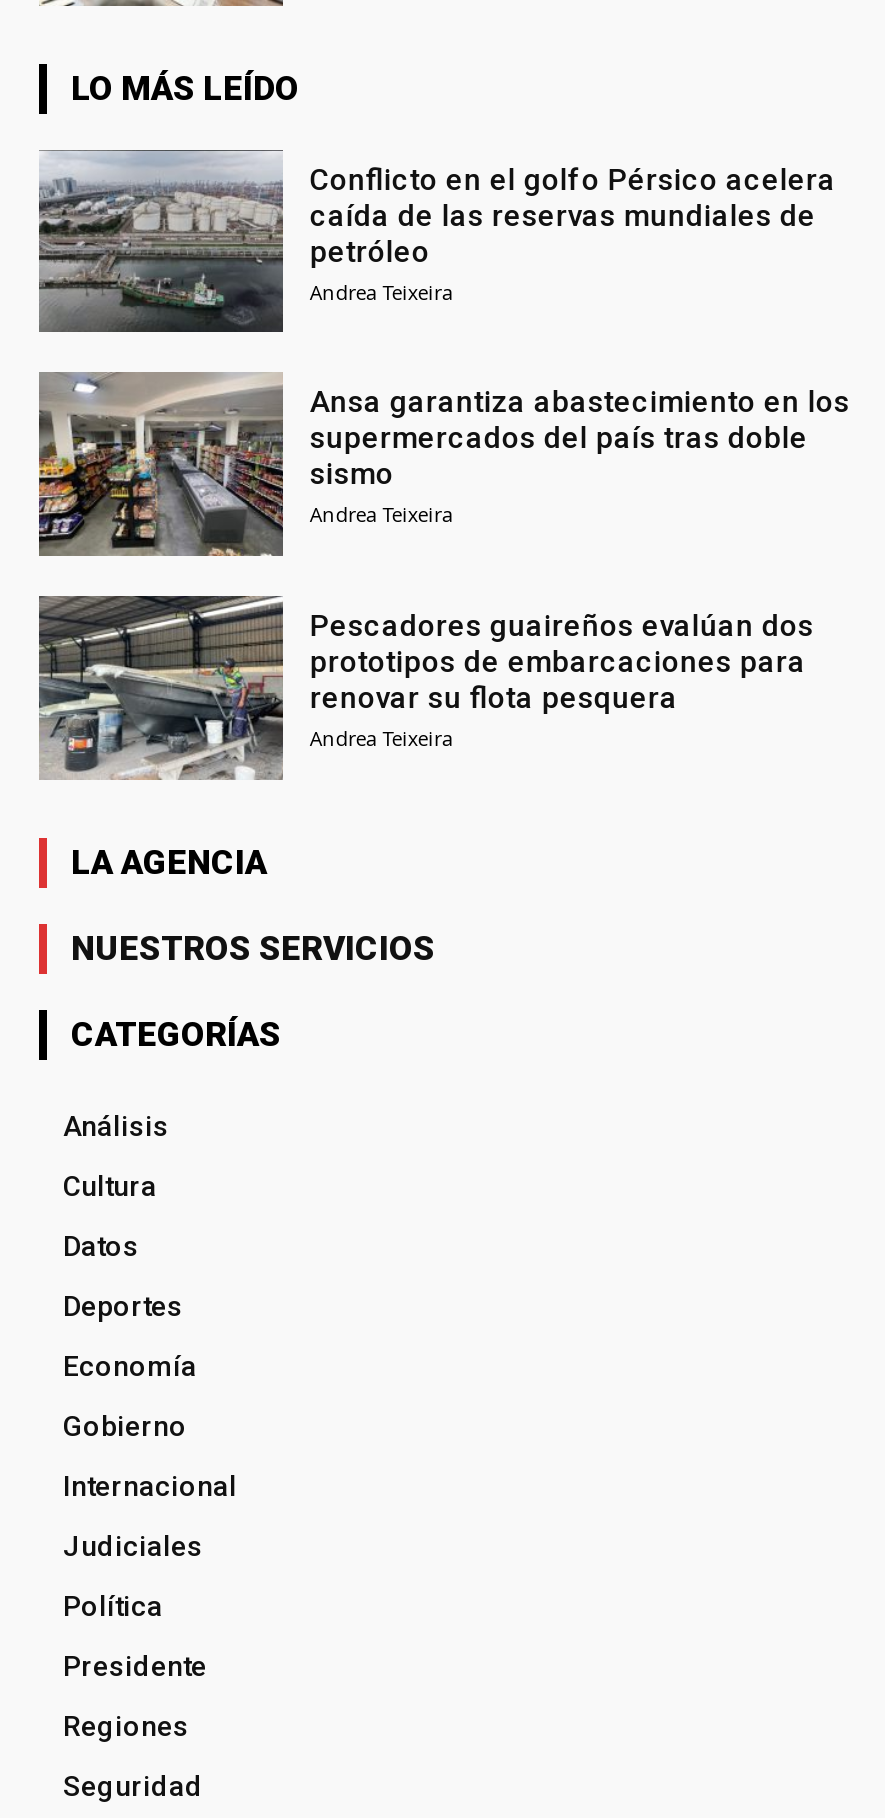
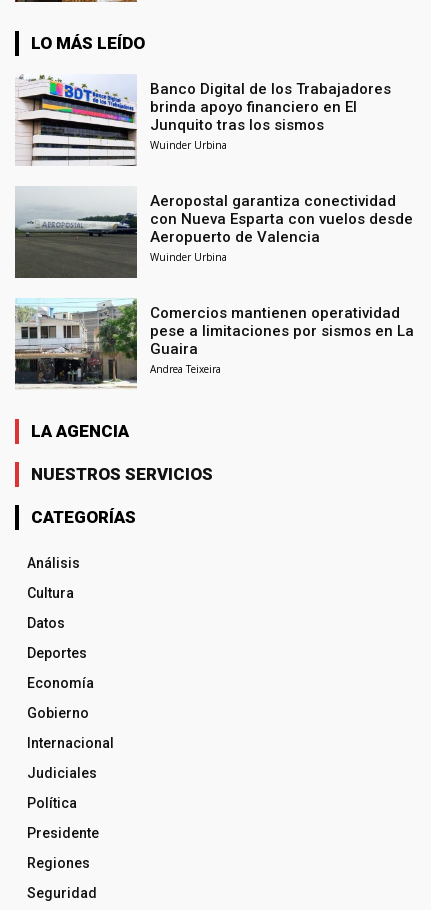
[37,148,836,334] [image] | Conflicto en el golfo Pérsico acelera | caída de las reservas mundiales de | petróleo | Andrea Teixeira -> [15,75,391,166] [image] | Banco Digital de los Trabajadores | brinda apoyo financiero en El | Junquito tras los sismos | Wuinder Urbina
[37,372,850,558] [image] | Ansa garantiza abastecimiento en los | supermercados del país tras doble | sismo | Andrea Teixeira -> [14,187,413,279] [image] | Aeropostal garantiza conectividad | con Nueva Esparta con vuelos desde | Aeropuerto de Valencia | Wuinder Urbina
[37,594,814,780] [image] | Pescadores guaireños evalúan dos | prototipos de embarcaciones para | renovar su flota pesquera -> [15,298,414,389] [image] | Comercios mantienen operatividad | pese a limitaciones por sismos en La | Guaira

